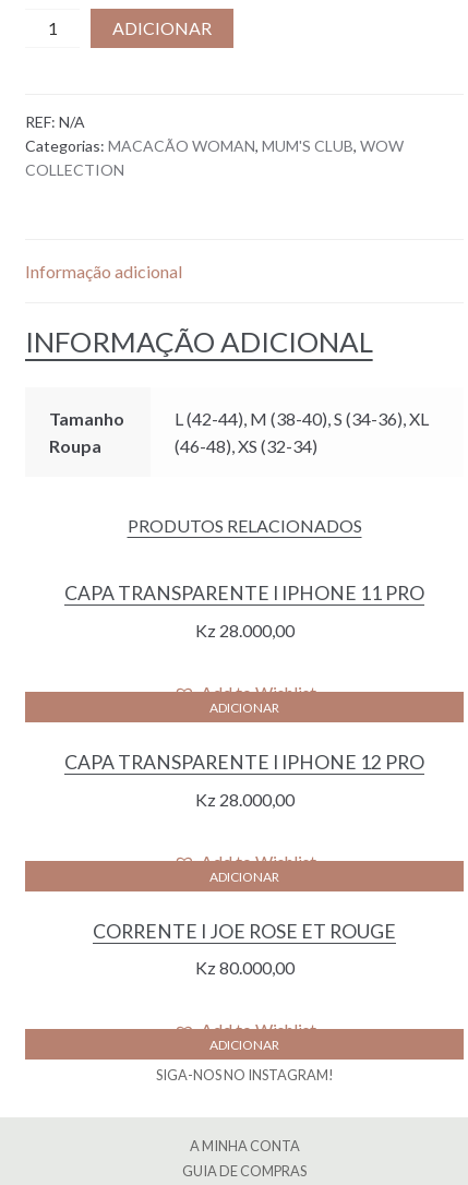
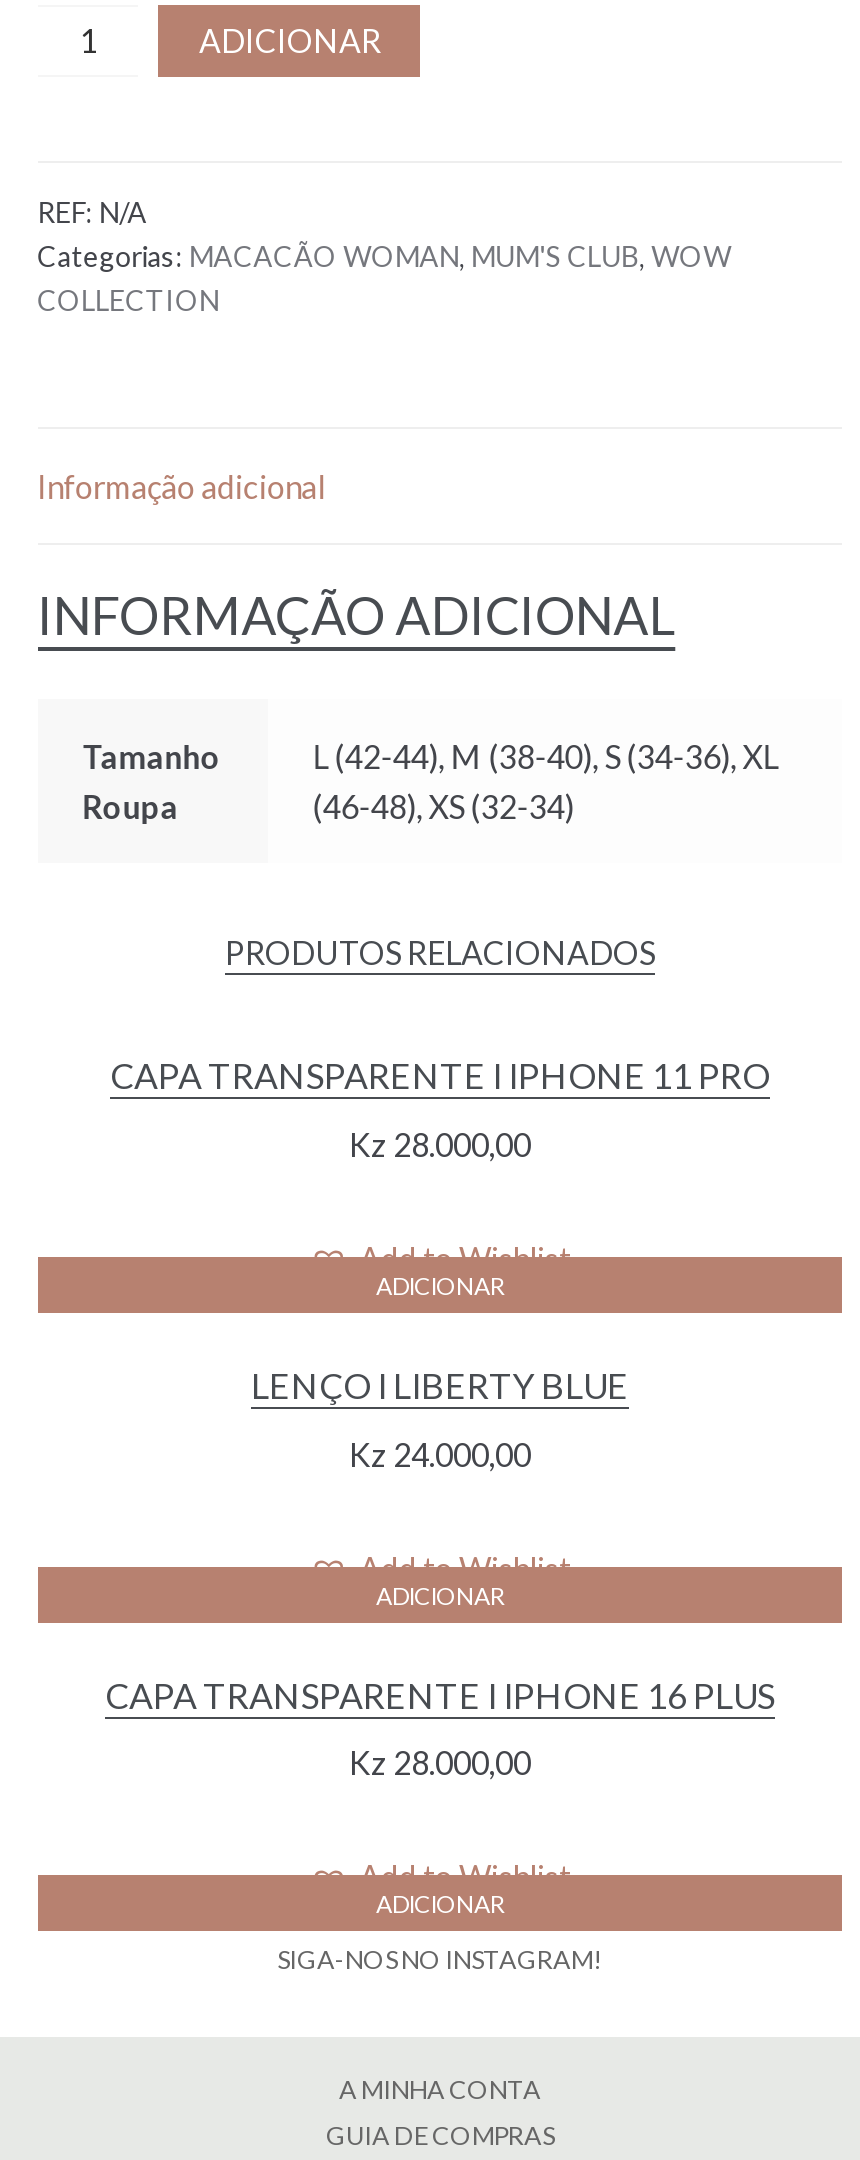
[64,750,424,773] CAPA TRANSPARENTE I IPHONE 12 PRO -> [251,1365,629,1407] LENÇO I LIBERTY BLUE
[195,789,294,809] Kz 28.000,00 -> [349,1434,531,1472] Kz 24.000,00
[93,919,396,942] CORRENTE I JOE ROSE ET ROUGE -> [105,1674,775,1716] CAPA TRANSPARENTE I IPHONE 16 PLUS
[195,957,294,978] Kz 80.000,00 -> [349,1744,531,1782] Kz 28.000,00

